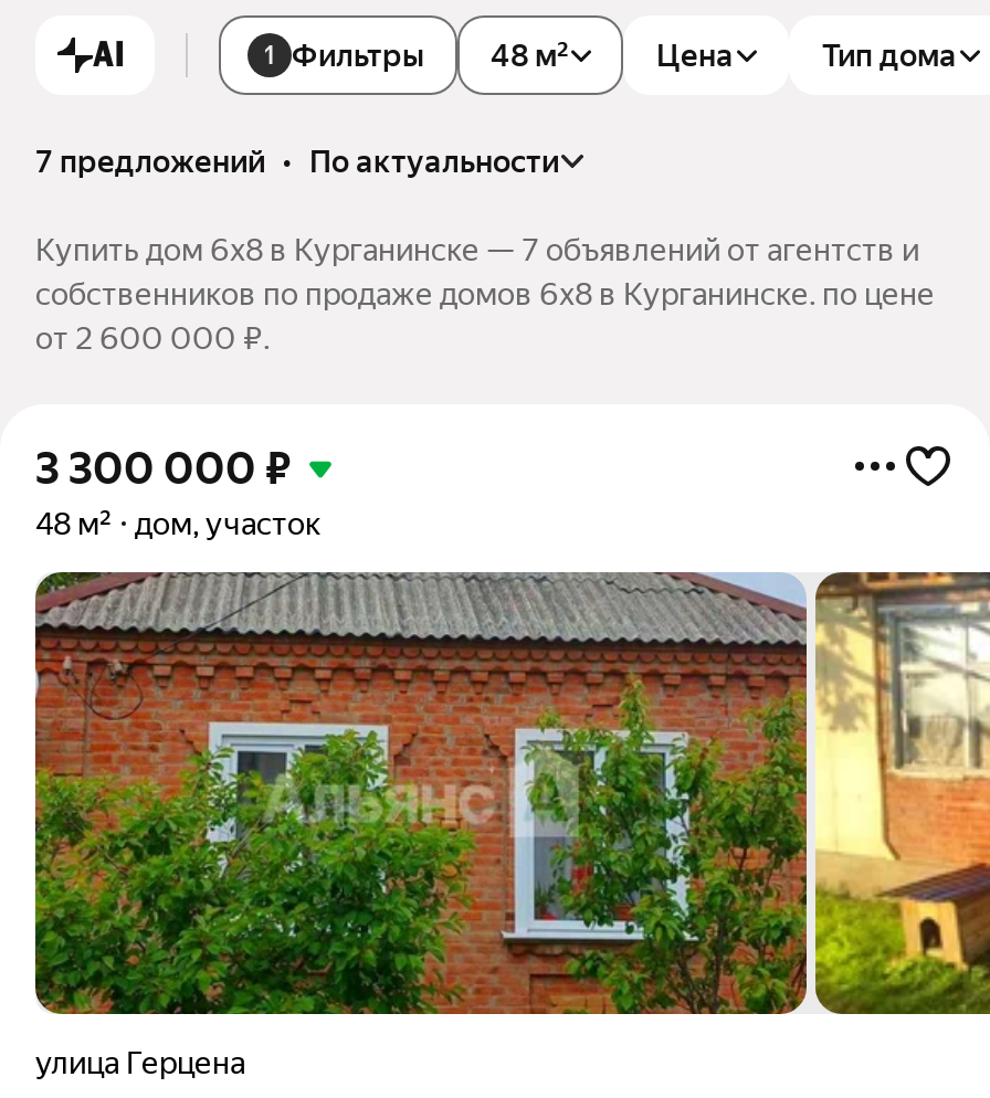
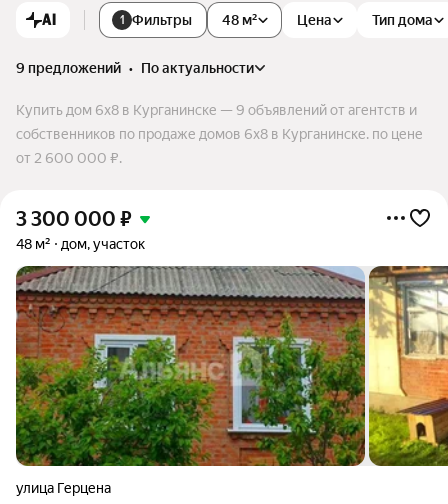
[35,143,559,179] 7 предложений • по актуальности -> [16,60,254,76] 9 предложений • по актуальности
[35,232,919,267] Купить дом 6х8 в Курганинске — 7 объявлений от агентств и -> [16,102,417,118] Купить дом 6х8 в Курганинске — 9 объявлений от агентств и

